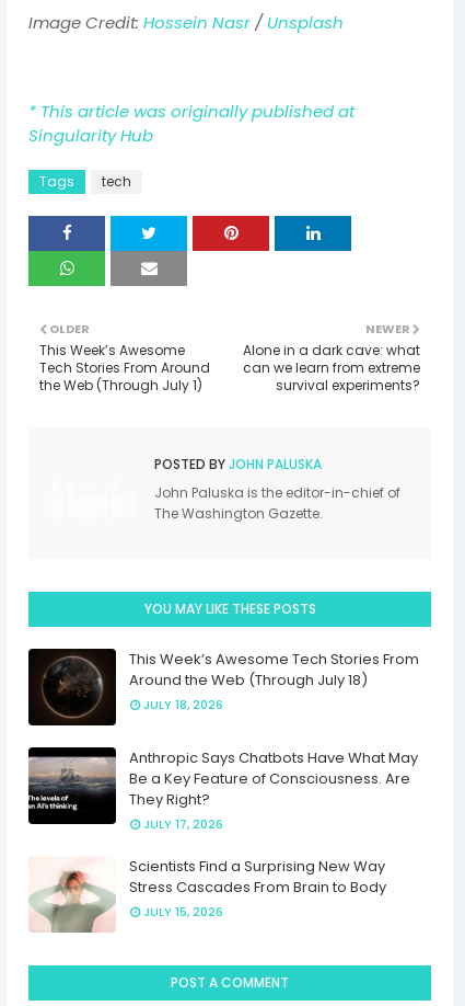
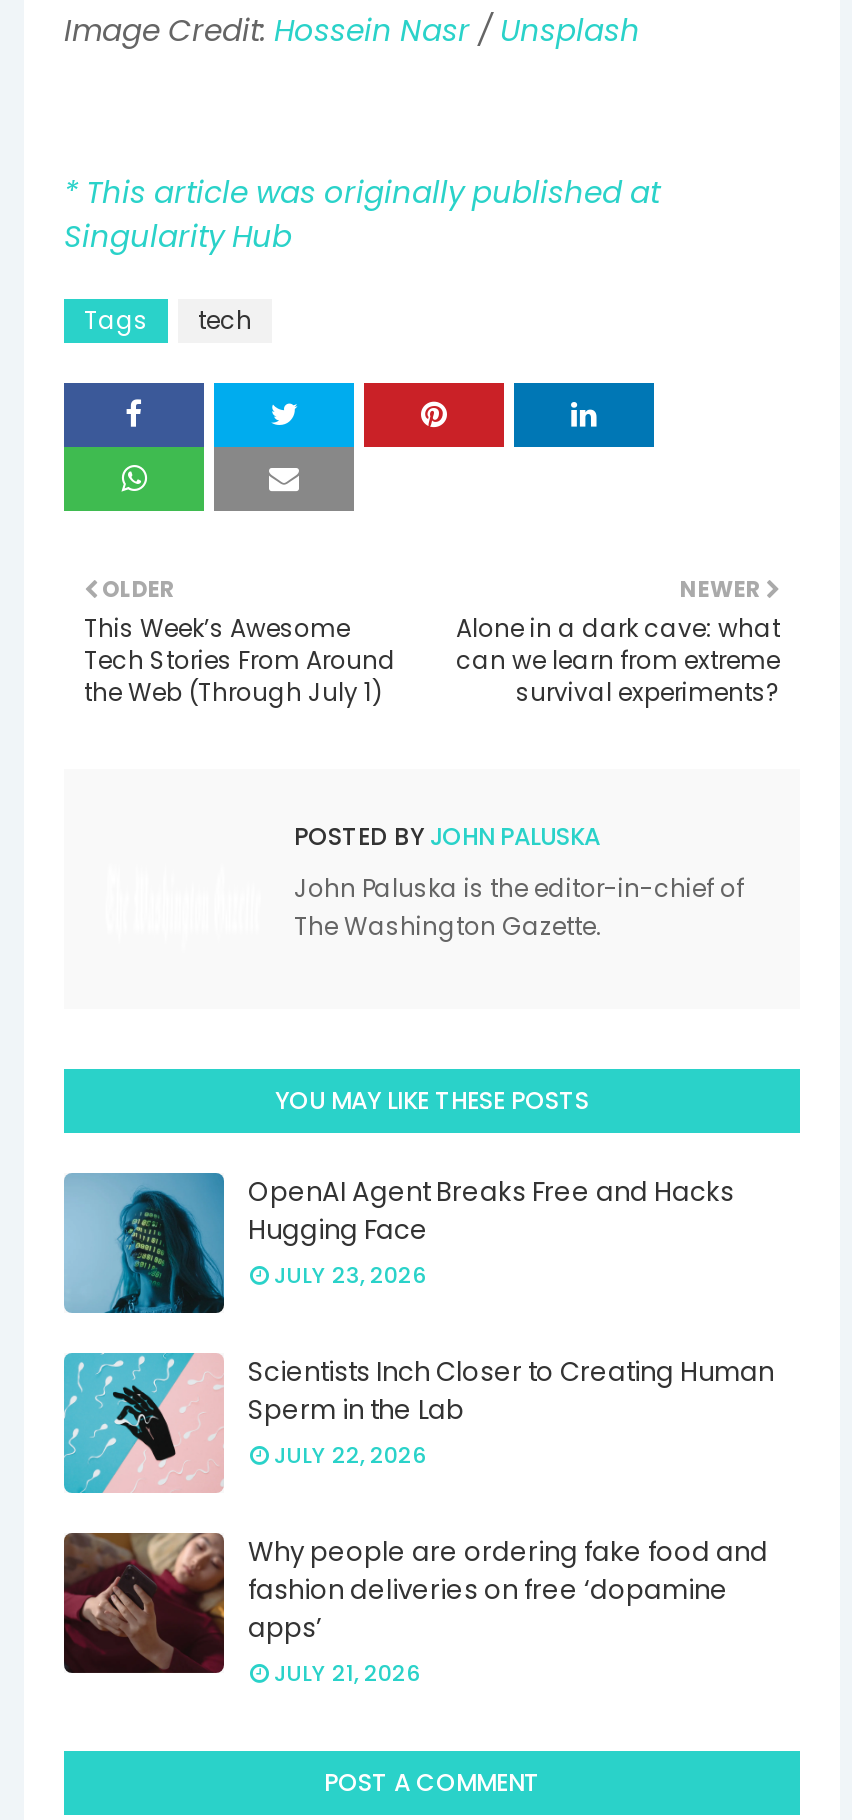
[27,648,419,727] [image] | This Week’s Awesome Tech Stories From | Around the Web (Through July 18) | JULY 18, 2026 -> [64,1171,734,1315] [image] | OpenAI Agent Breaks Free and Hacks | Hugging Face | JULY 23, 2026
[27,746,418,833] [image] | Anthropic Says Chatbots Have What May | Be a Key Feature of Consciousness. Are | They Right? | JULY 17, 2026 -> [62,1351,774,1495] [image] | Scientists Inch Closer to Creating Human | Sperm in the Lab | JULY 22, 2026
[28,846,386,934] [image] | Scientists Find a Surprising New Way | Stress Cascades From Brain to Body | JULY 15, 2026 -> [62,1531,768,1691] [image] | Why people are ordering fake food and | fashion deliveries on free ‘dopamine | apps’ | JULY 21, 2026

